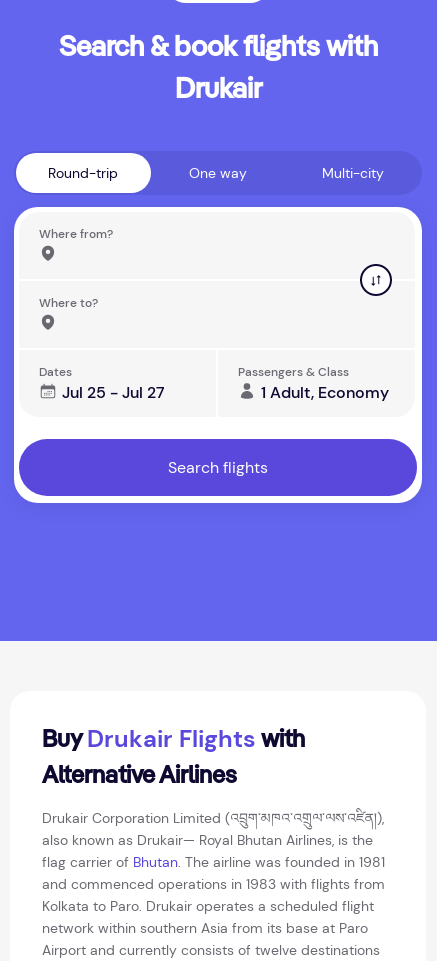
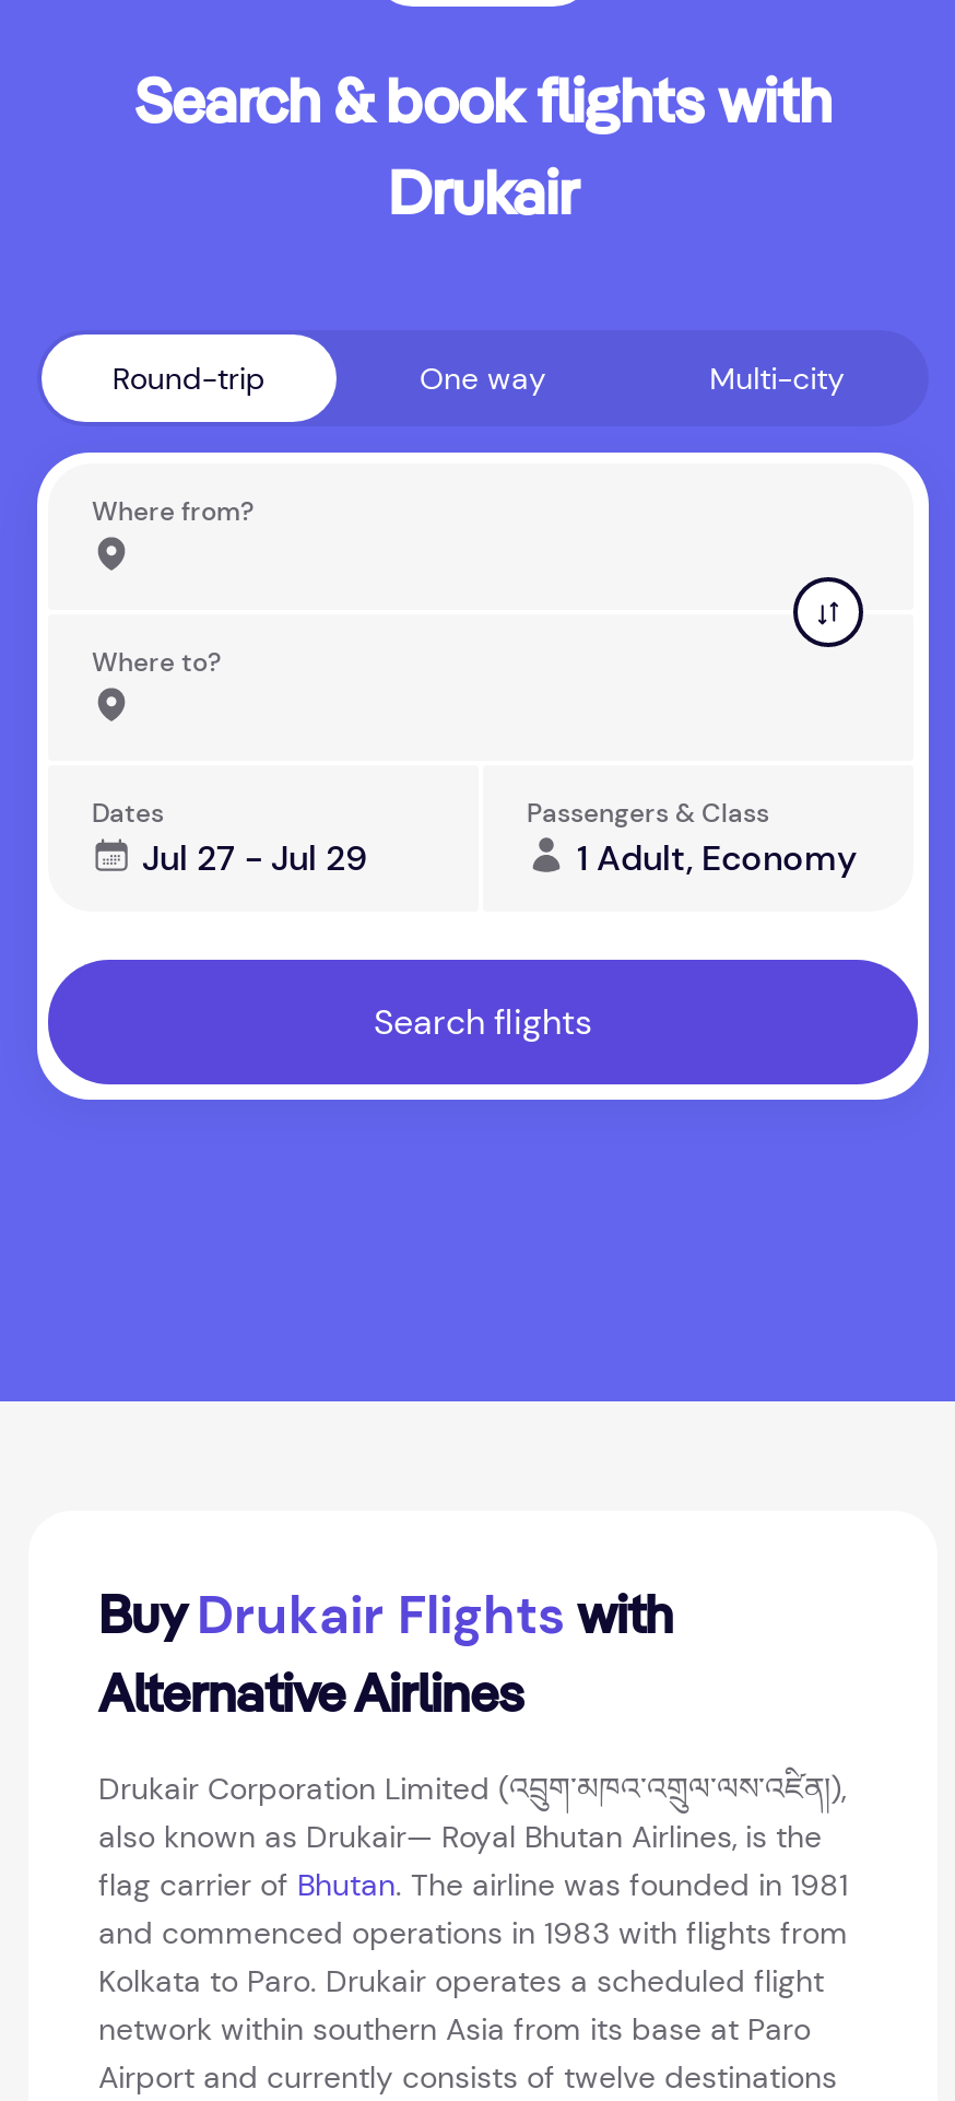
[62,382,165,403] Jul 25 - Jul 27 -> [142,835,367,881] Jul 27 - Jul 29

